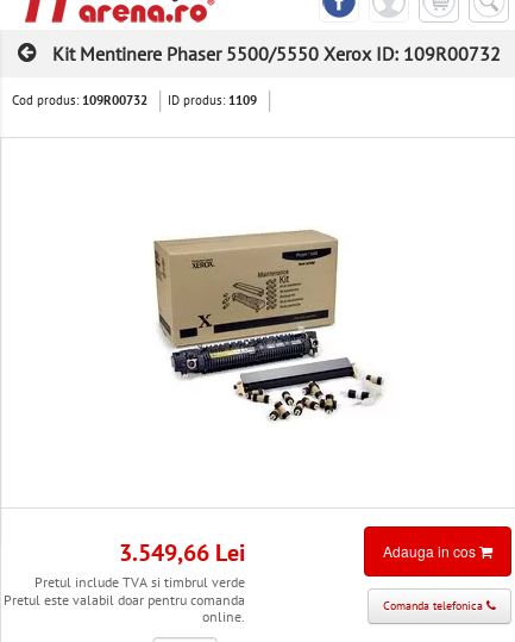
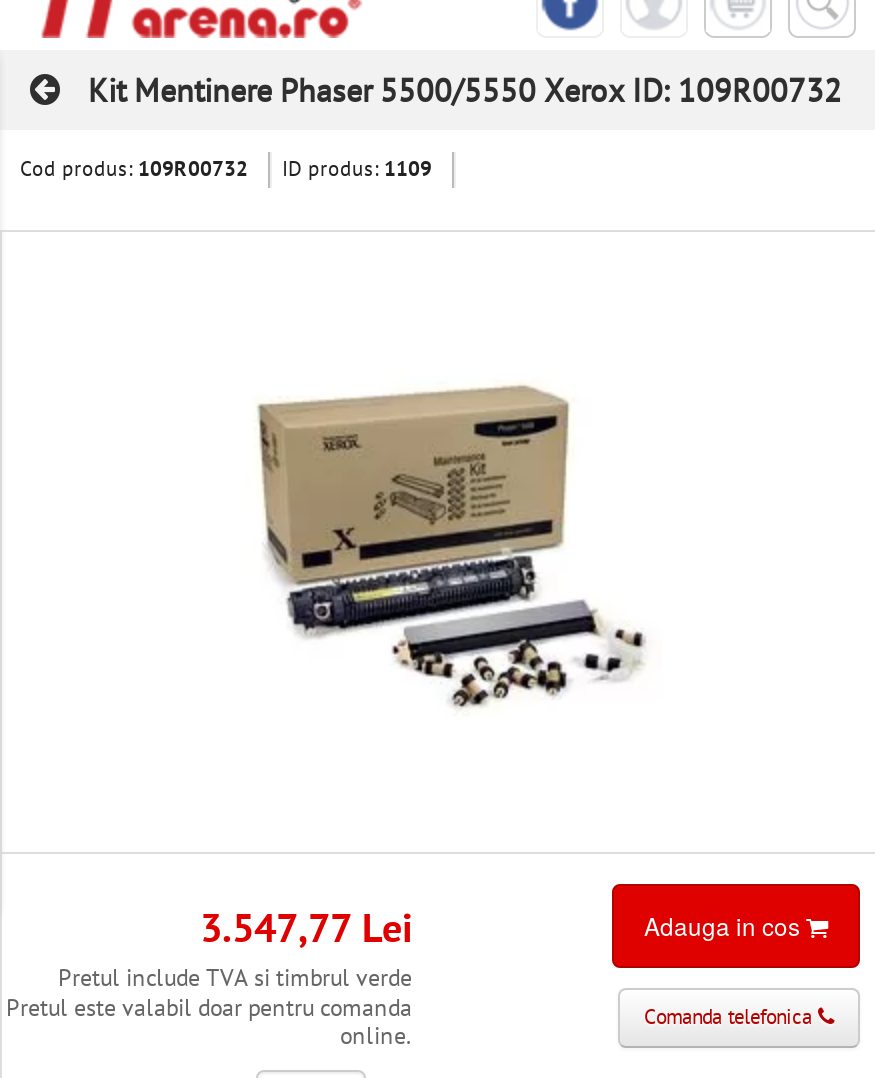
[119,540,245,568] 3.549,66 Lei -> [200,906,412,954] 3.547,77 Lei

